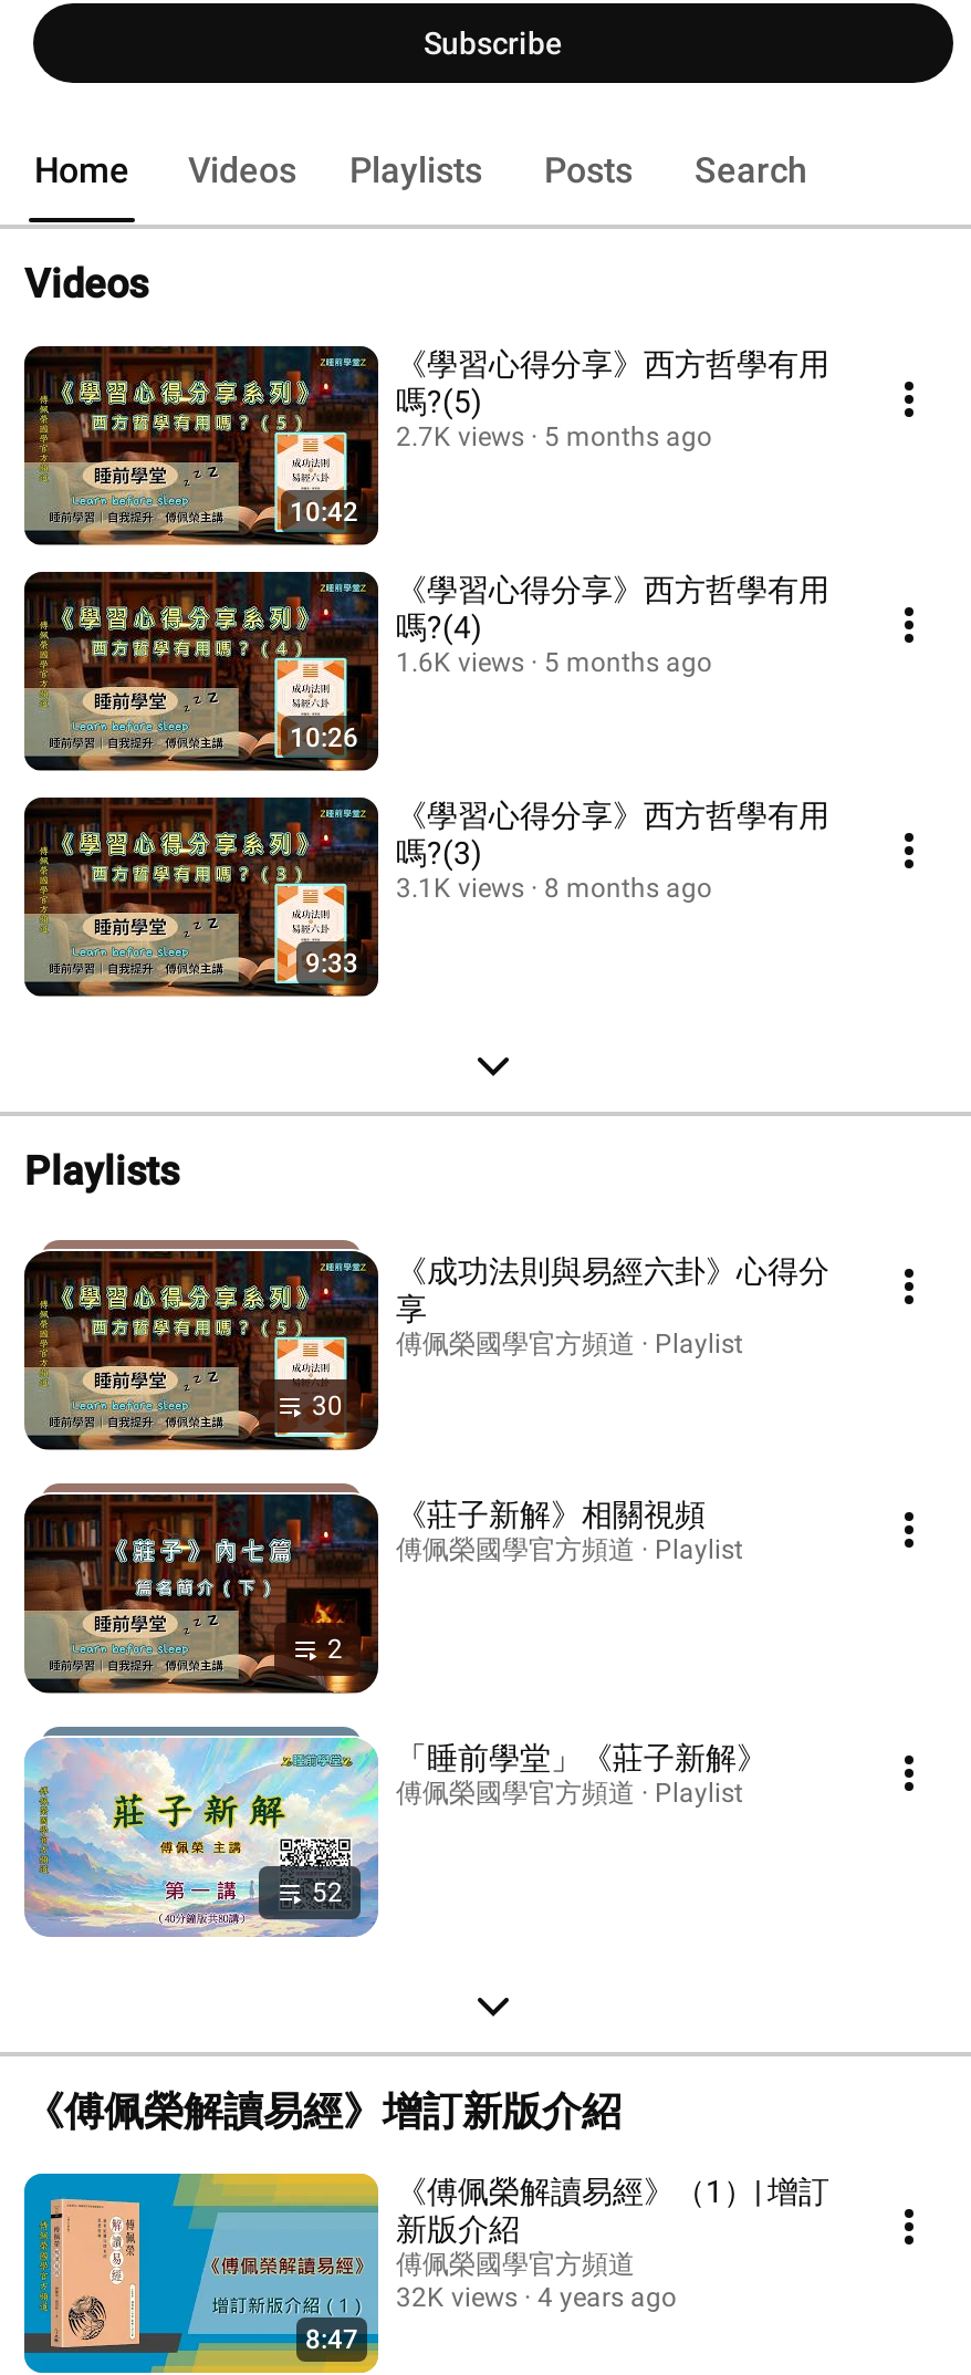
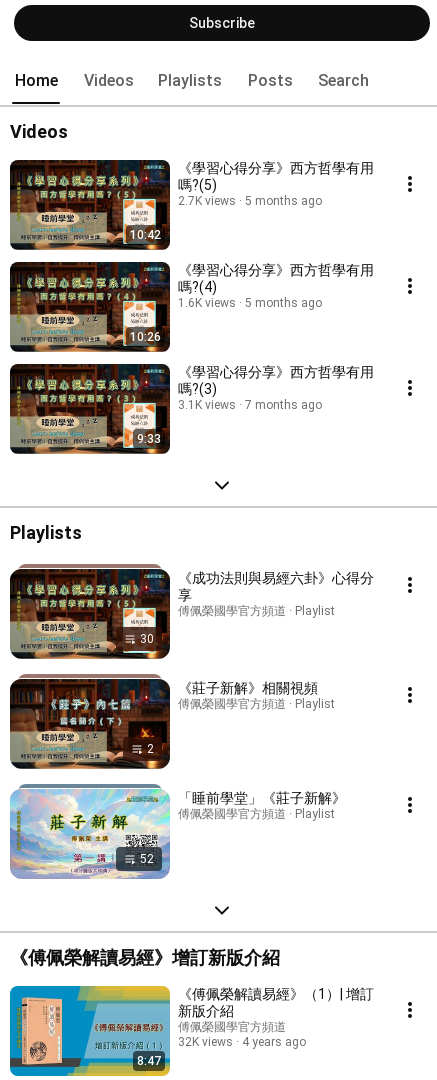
[396,873,712,904] 3.1K views 8 months ago -> [178,398,322,412] 3.1K views 7 months ago

